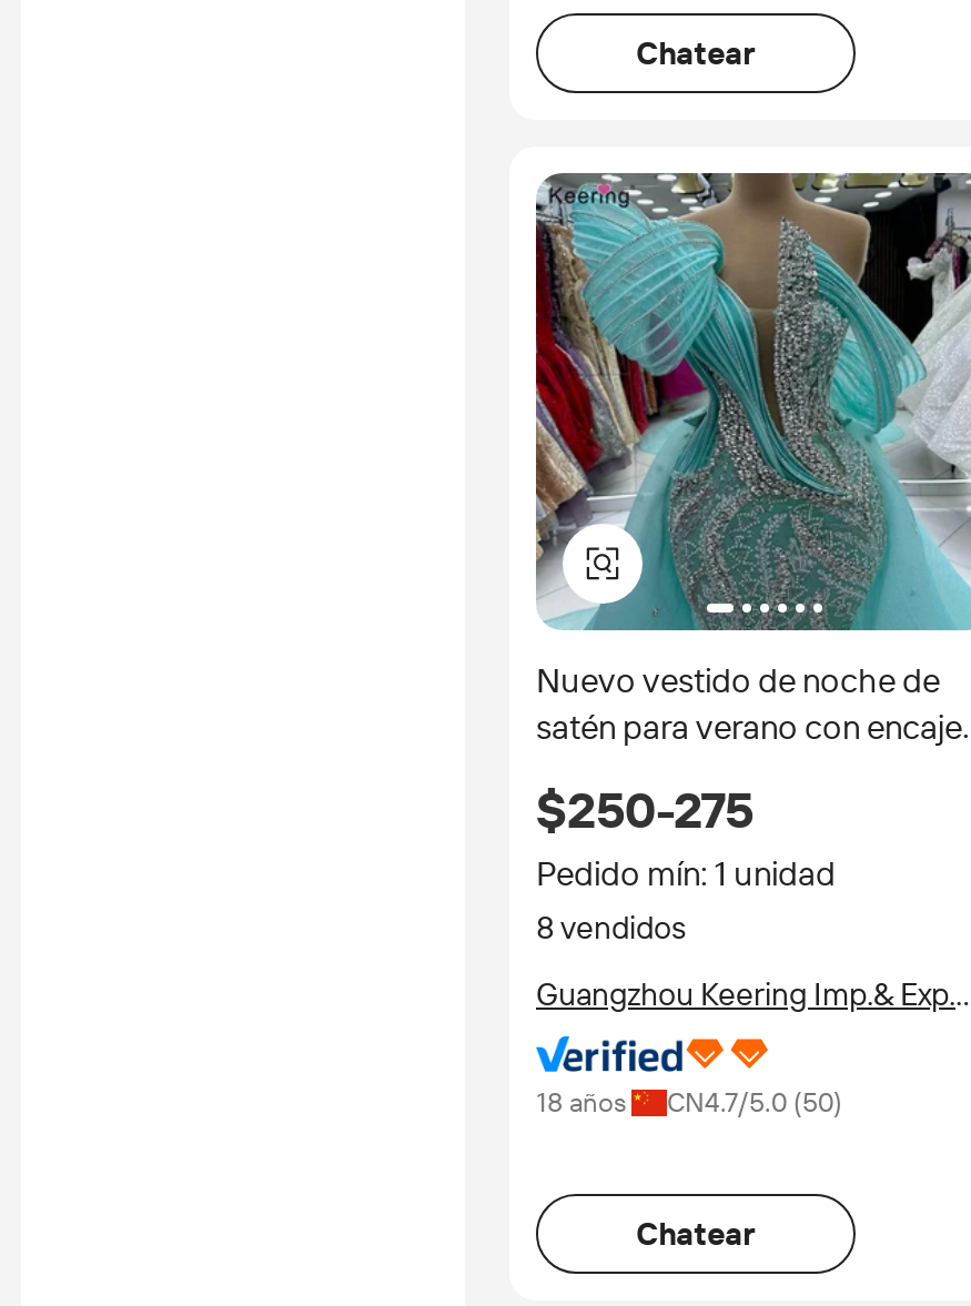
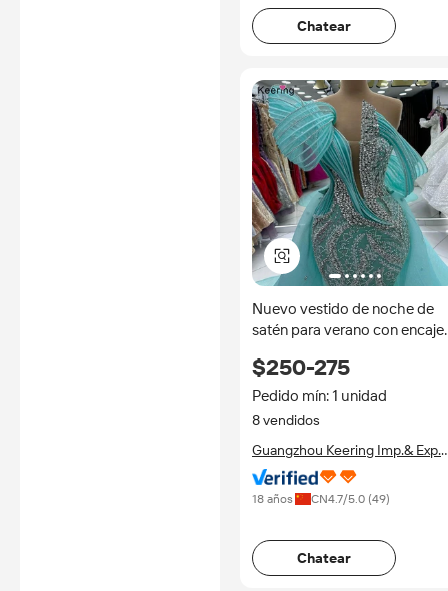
[536,1087,842,1118] 18 años CN4.7/5.0 (50) -> [252,492,390,506] 18 años CN4.7/5.0 (49)

